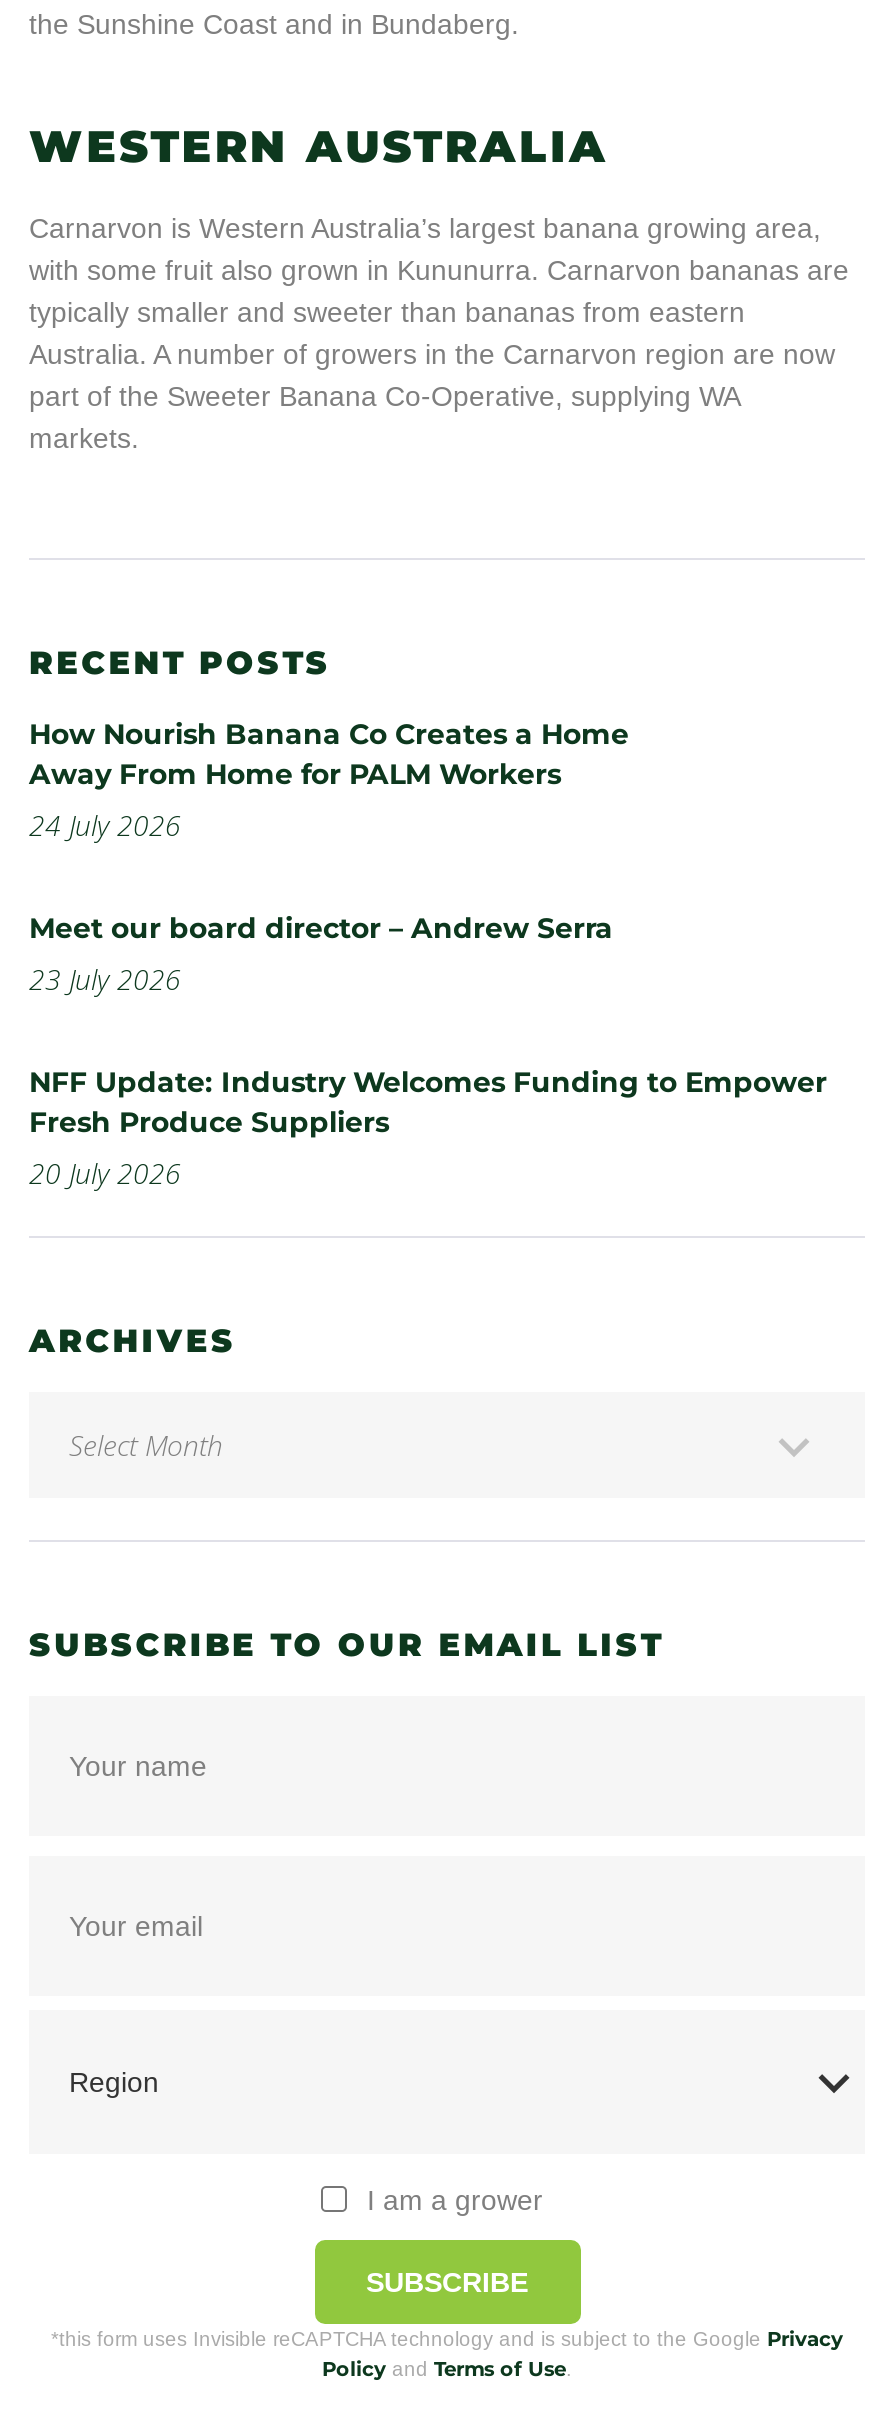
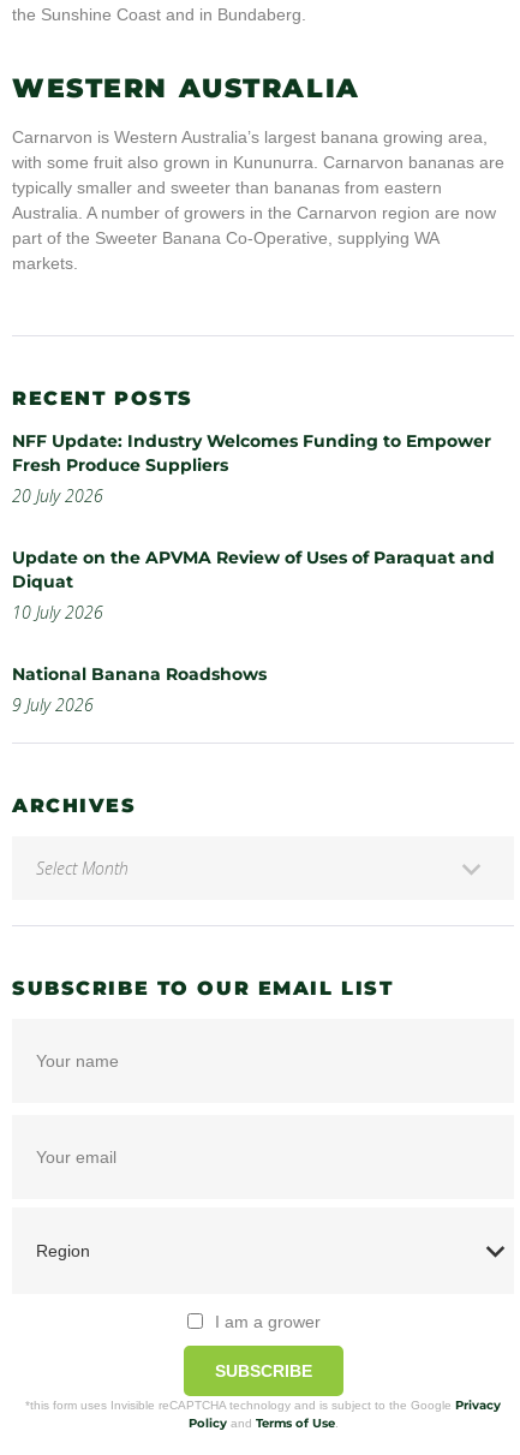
[29,716,629,998] How Nourish Banana Co Creates a Home | Away From Home for PALM Workers | 24 July 2026 | Meet our board director – Andrew Serra | 23 July 2026 -> none
moved [29,1064,827,1192] -> [12,430,491,507]: NFF Update: Industry Welcomes Funding to Empower | Fresh Produce Suppliers | 20 July 2026
none -> [12,547,495,716] Update on the APVMA Review of Uses of Paraquat and | Diquat | 10 July 2026 | National Banana Roadshows | 9 July 2026

